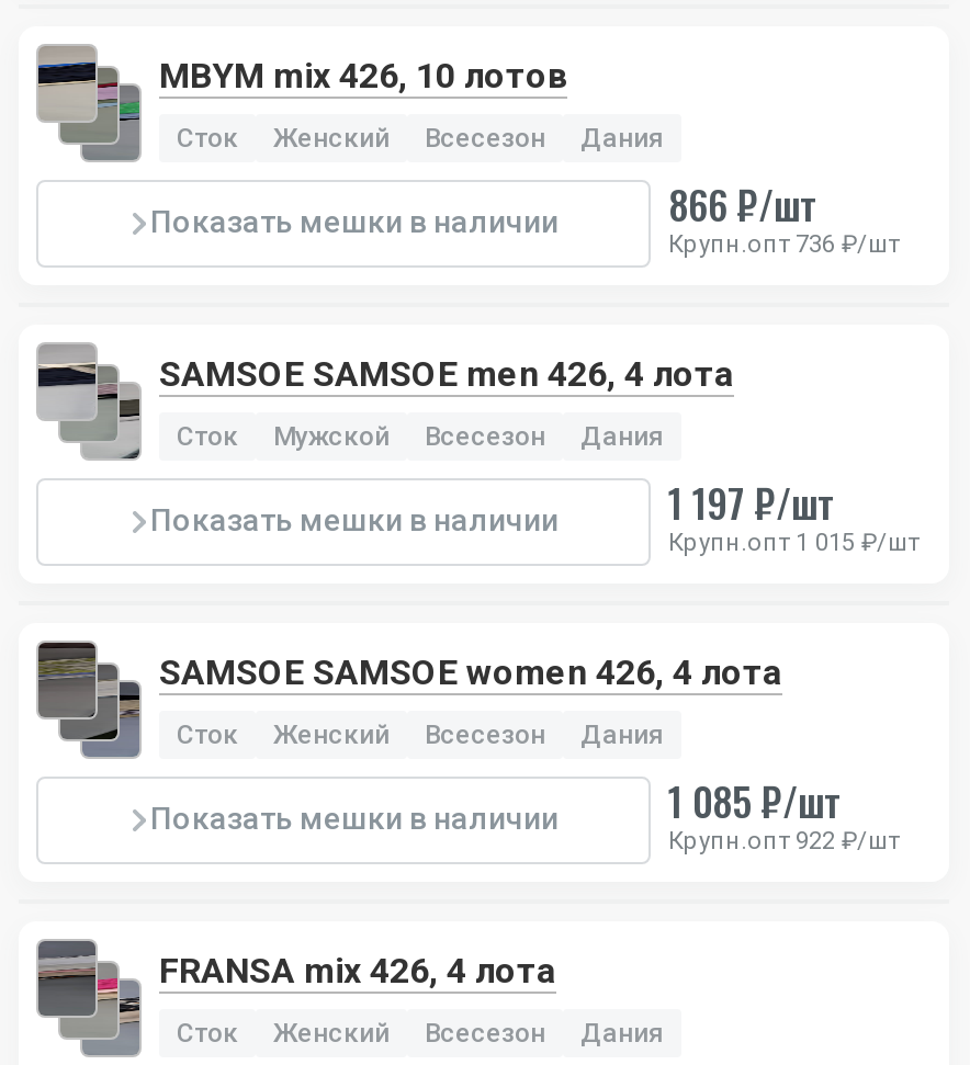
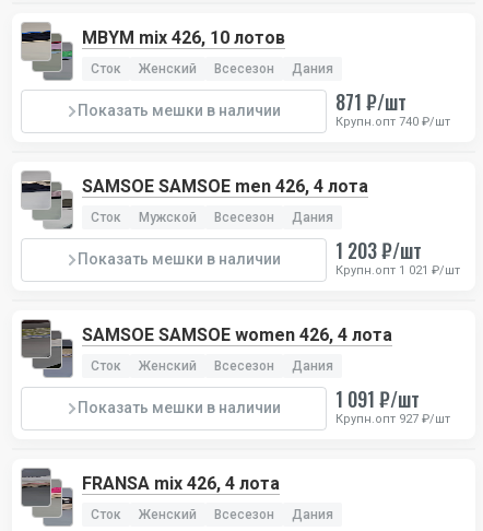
[668,175,817,232] 866 ₽/шт -> [335,87,407,115] 871 ₽/шт
[668,230,899,258] Крупн.опт 736 ₽/шт -> [335,114,450,129] Крупн.опт 740 ₽/шт
[668,473,835,530] 1 197 ₽/шт -> [335,236,422,264] 1 203 ₽/шт
[668,528,918,557] Крупн.опт 1 015 ₽/шт -> [335,263,460,277] Крупн.опт 1 021 ₽/шт
[668,771,842,829] 1 085 ₽/шт -> [335,384,420,413] 1 091 ₽/шт
[668,826,899,855] Крупн.опт 922 ₽/шт -> [335,412,450,426] Крупн.опт 927 ₽/шт

